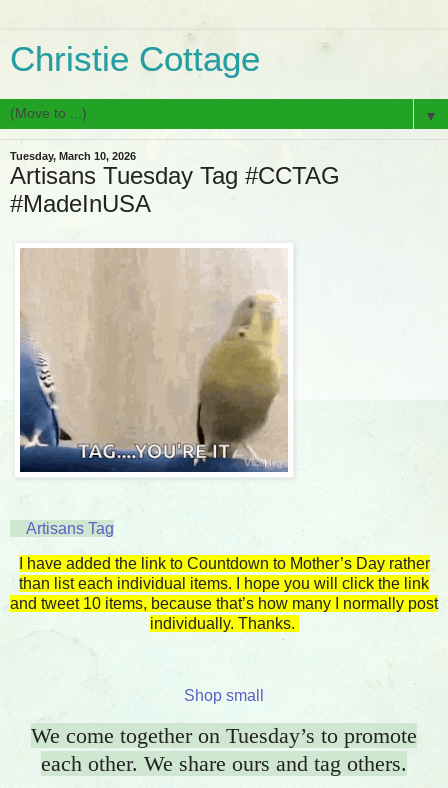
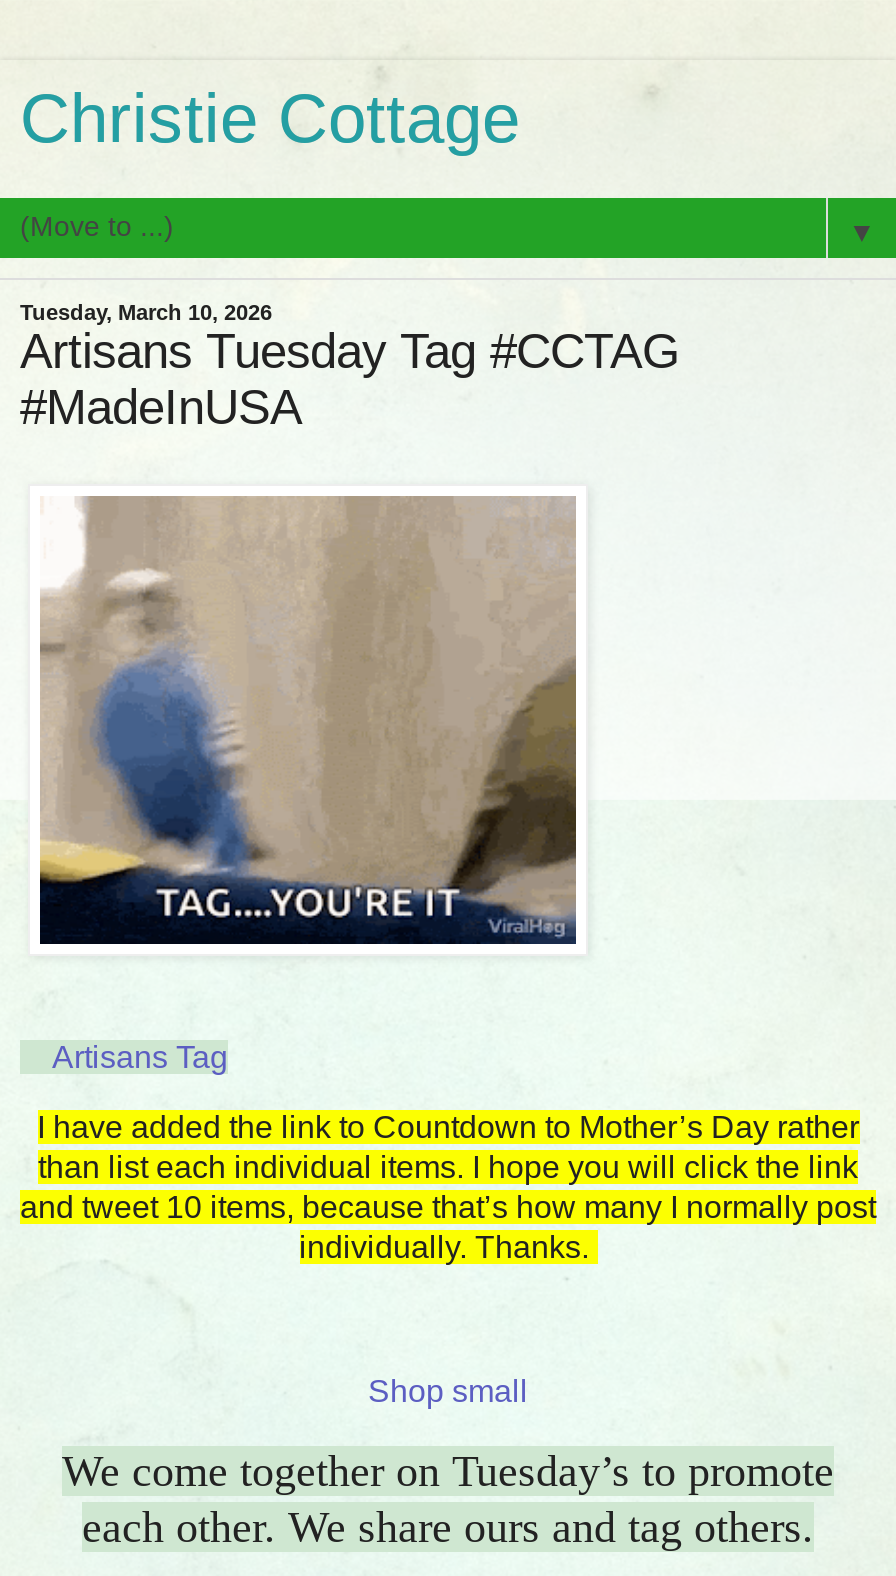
[19,248,288,472] [image] -> [38,496,578,944] [image]

